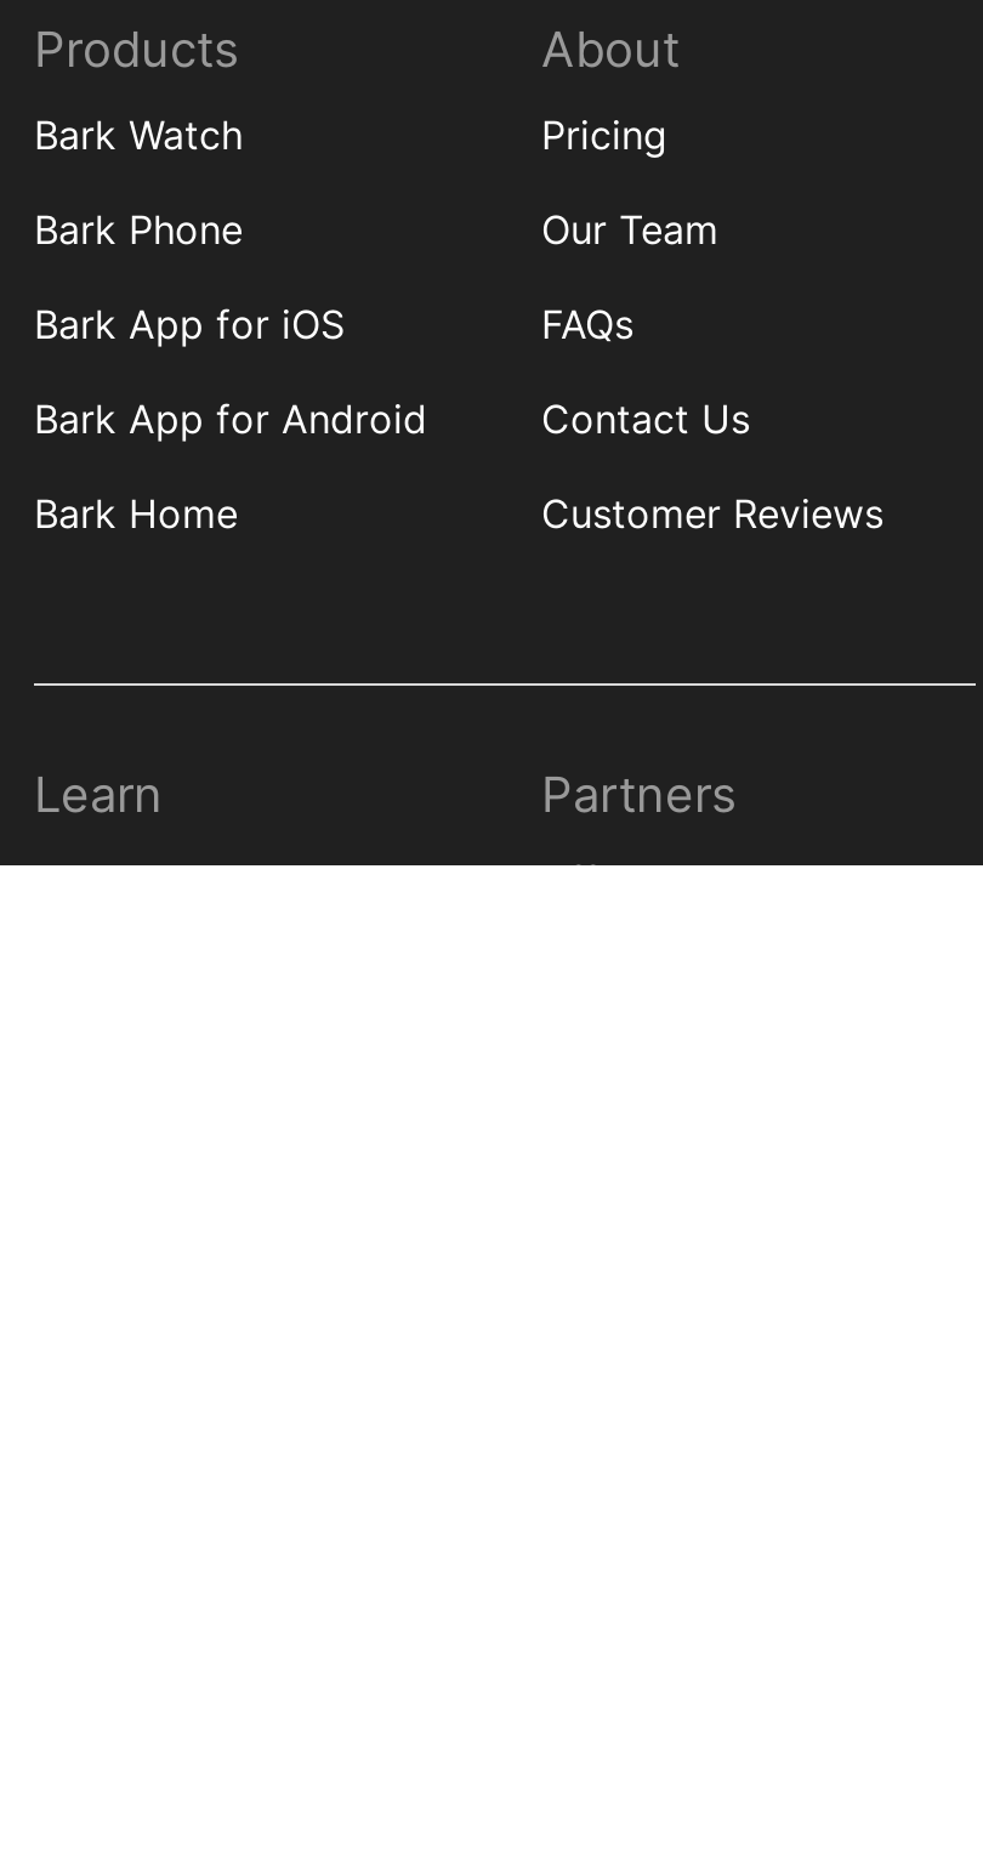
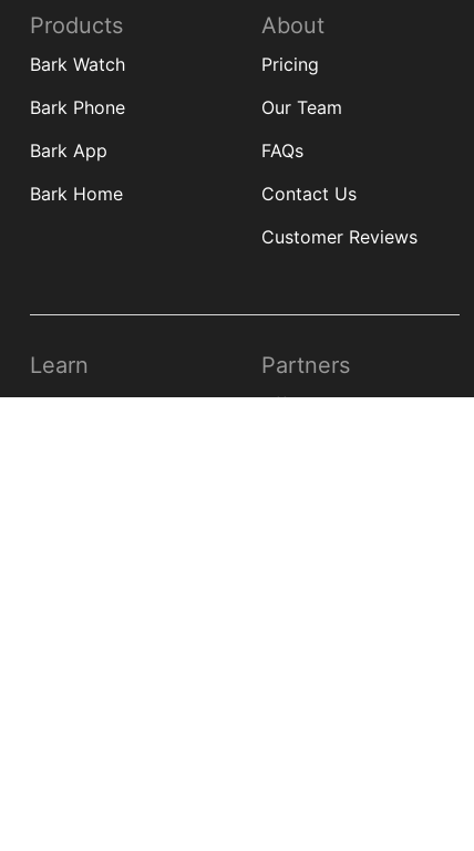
[34,300,427,443] Bark App for iOS | Bark App for Android -> [30,139,107,162] Bark App
moved [34,490,238,538] -> [30,183,123,205]: Bark Home

